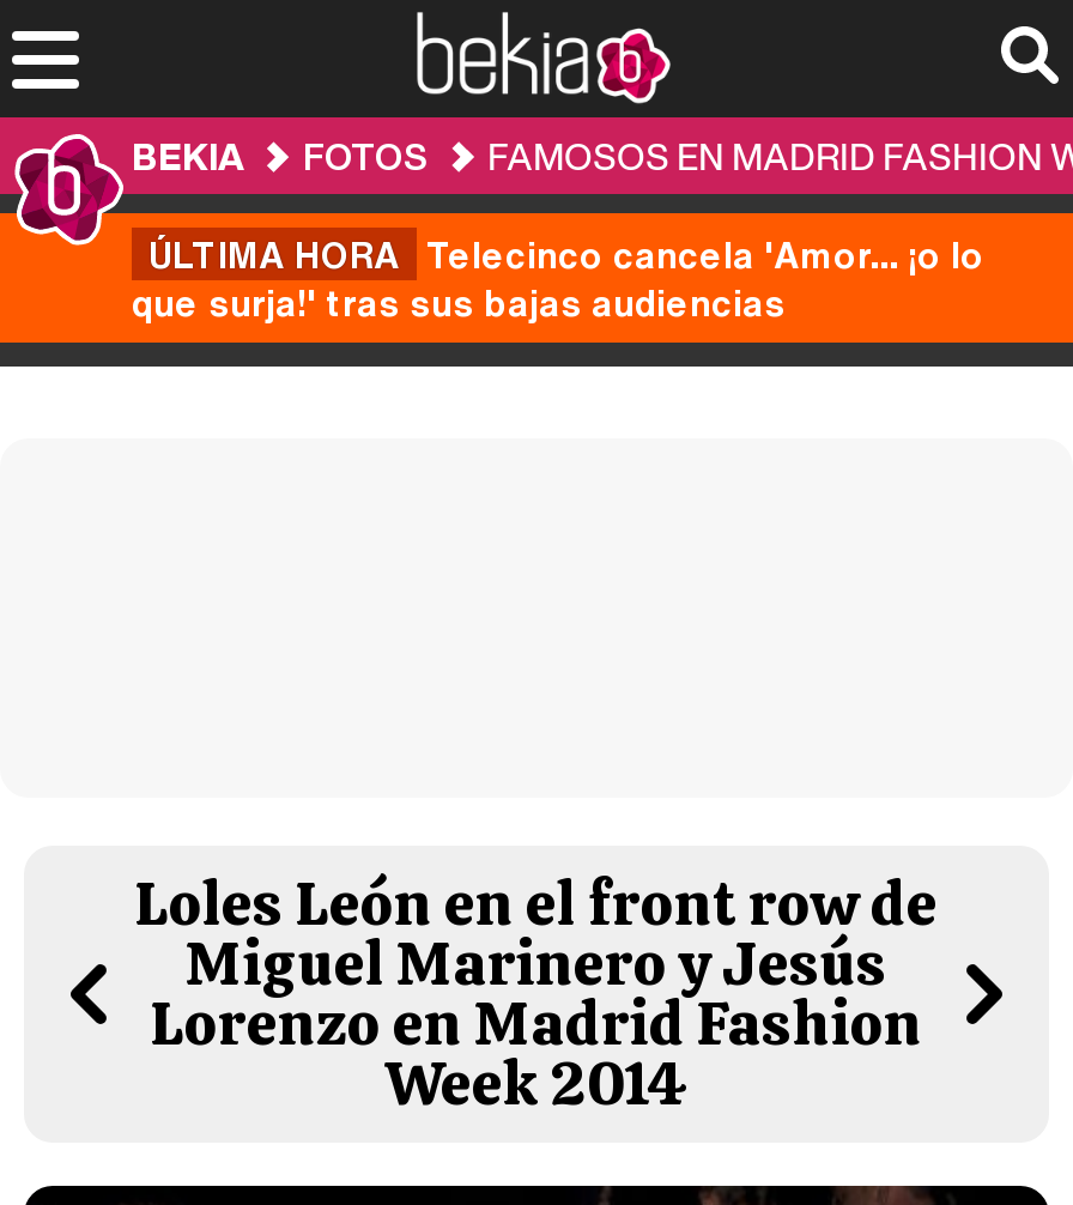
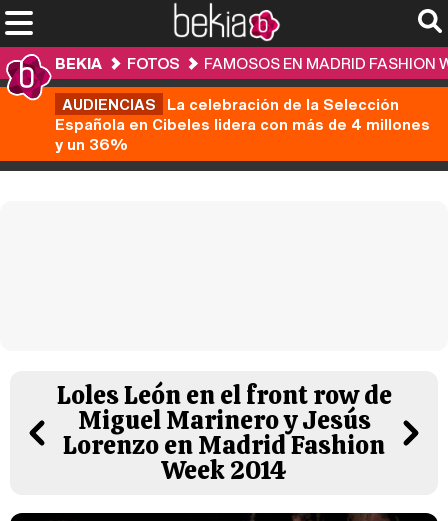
[132,228,984,328] ÚLTIMA HORA Telecinco cancela 'Amor... ¡o lo | que surja!' tras sus bajas audiencias -> [55,93,430,155] AUDIENCIAS La celebración de la Selección | Española en Cibeles lidera con más de 4 millones | y un 36%

